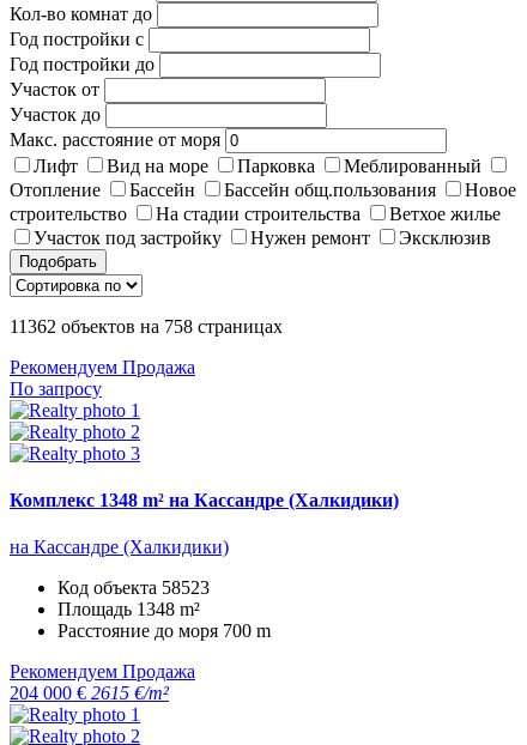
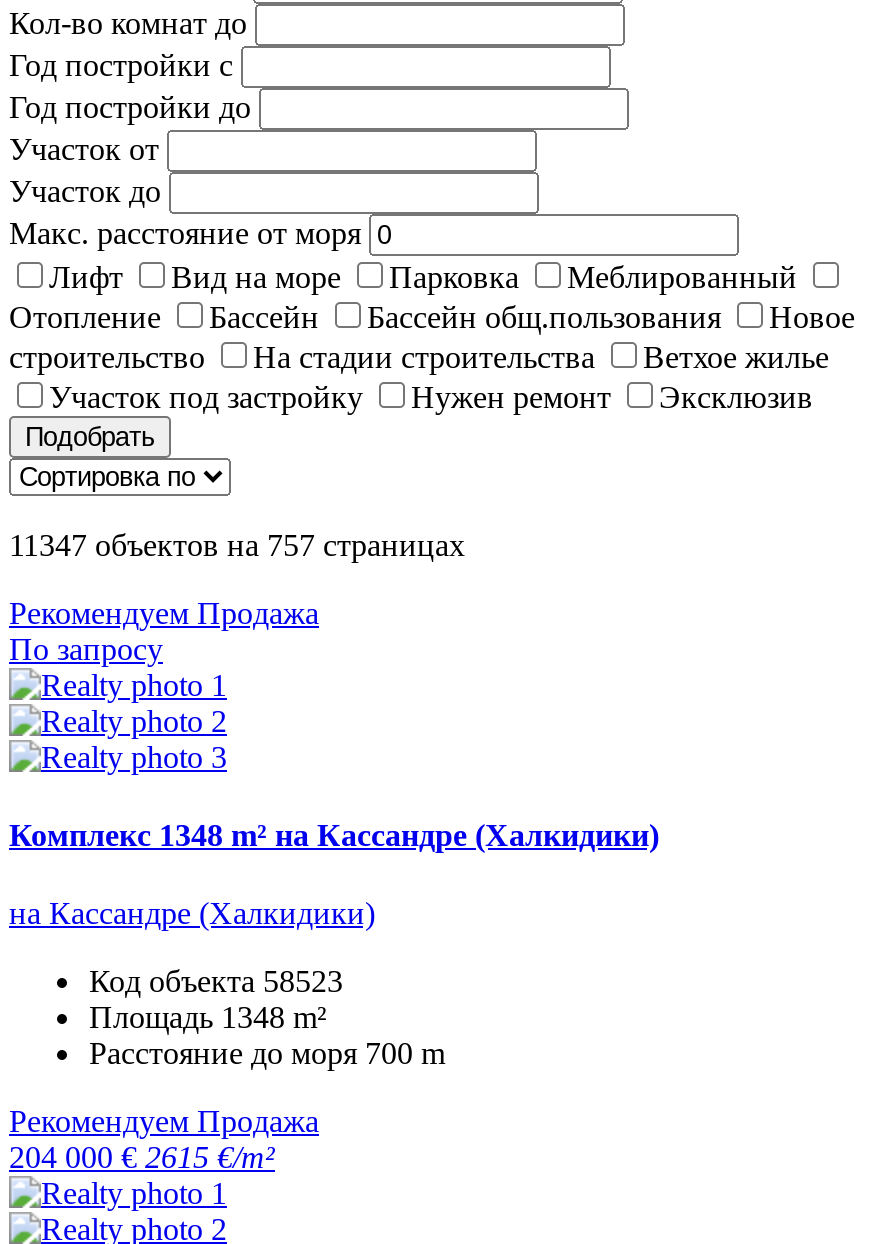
[10,316,283,336] 11362 объектов на 758 страницах -> [9,527,465,561] 11347 объектов на 757 страницах

